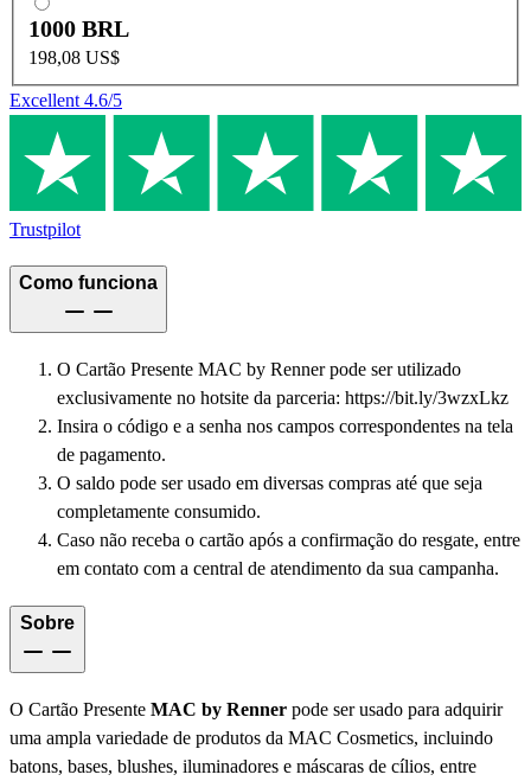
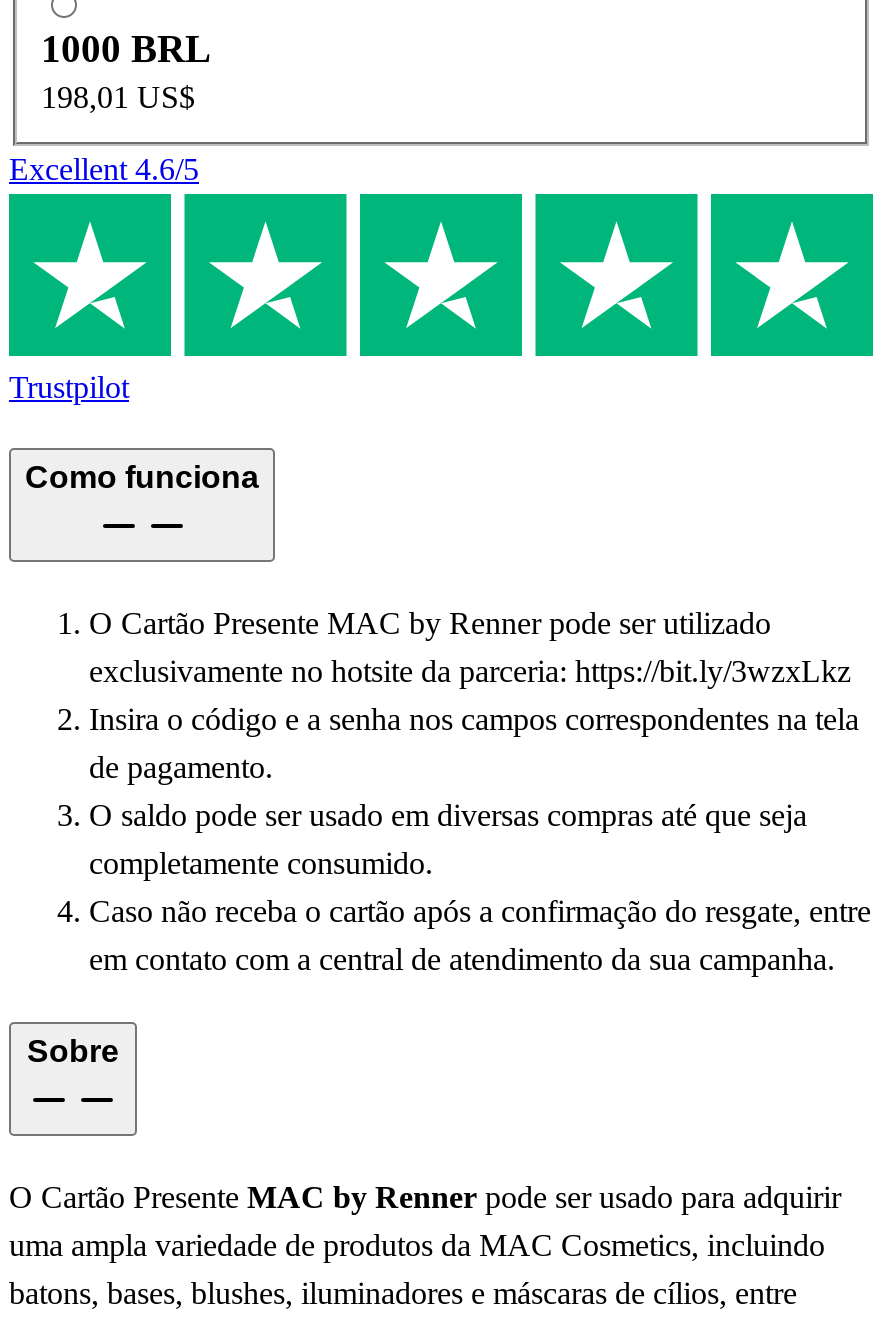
[28,47,120,67] 198,08 US$ -> [41,79,195,113] 198,01 US$

